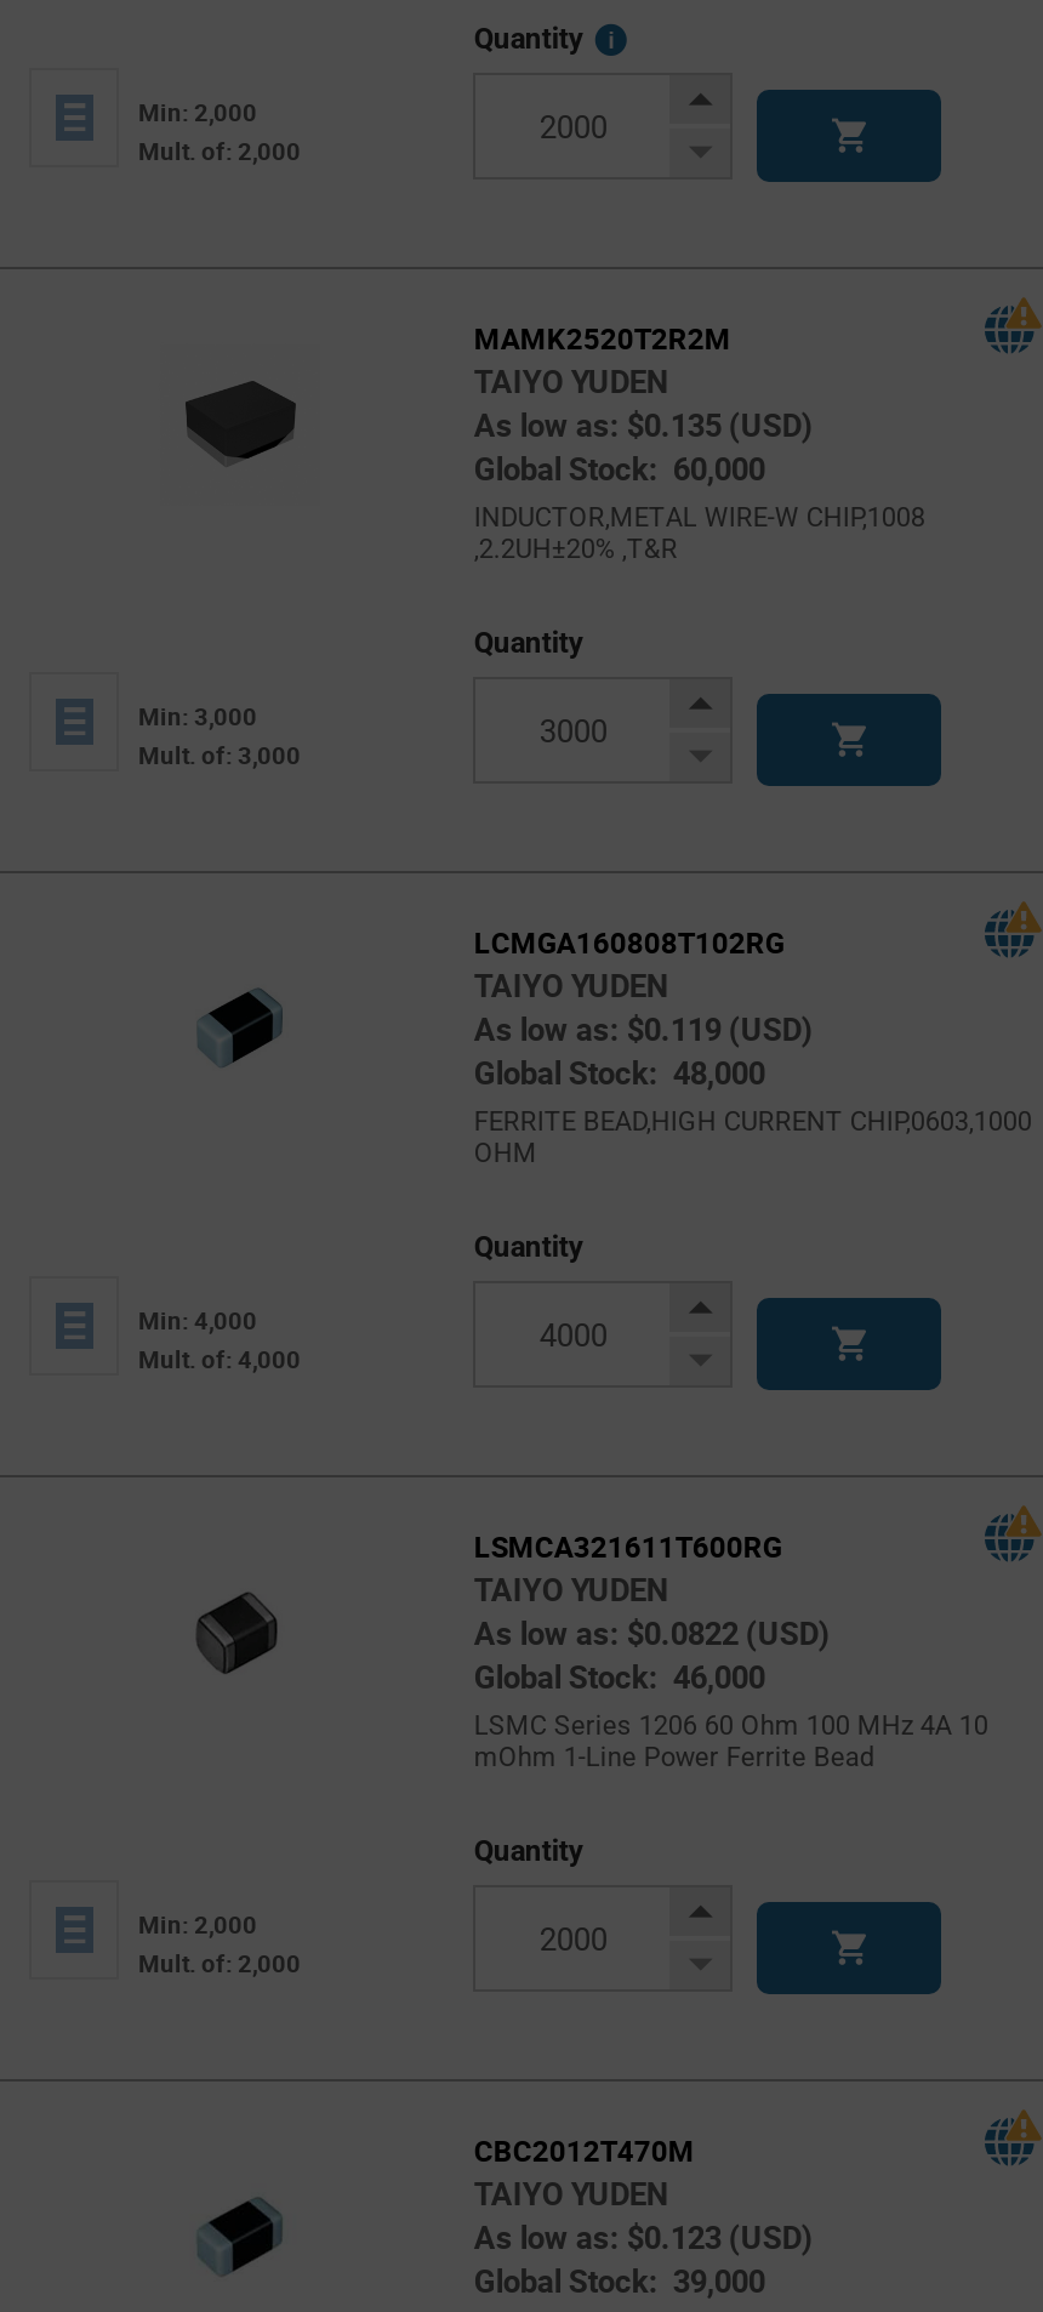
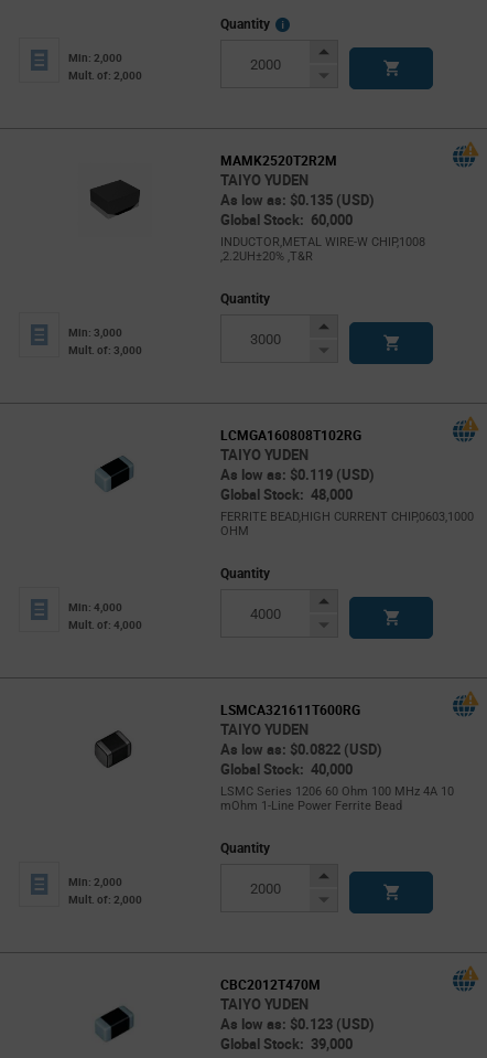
[474,1655,765,1698] Global Stock: 46,000 -> [221,759,353,779] Global Stock: 40,000

